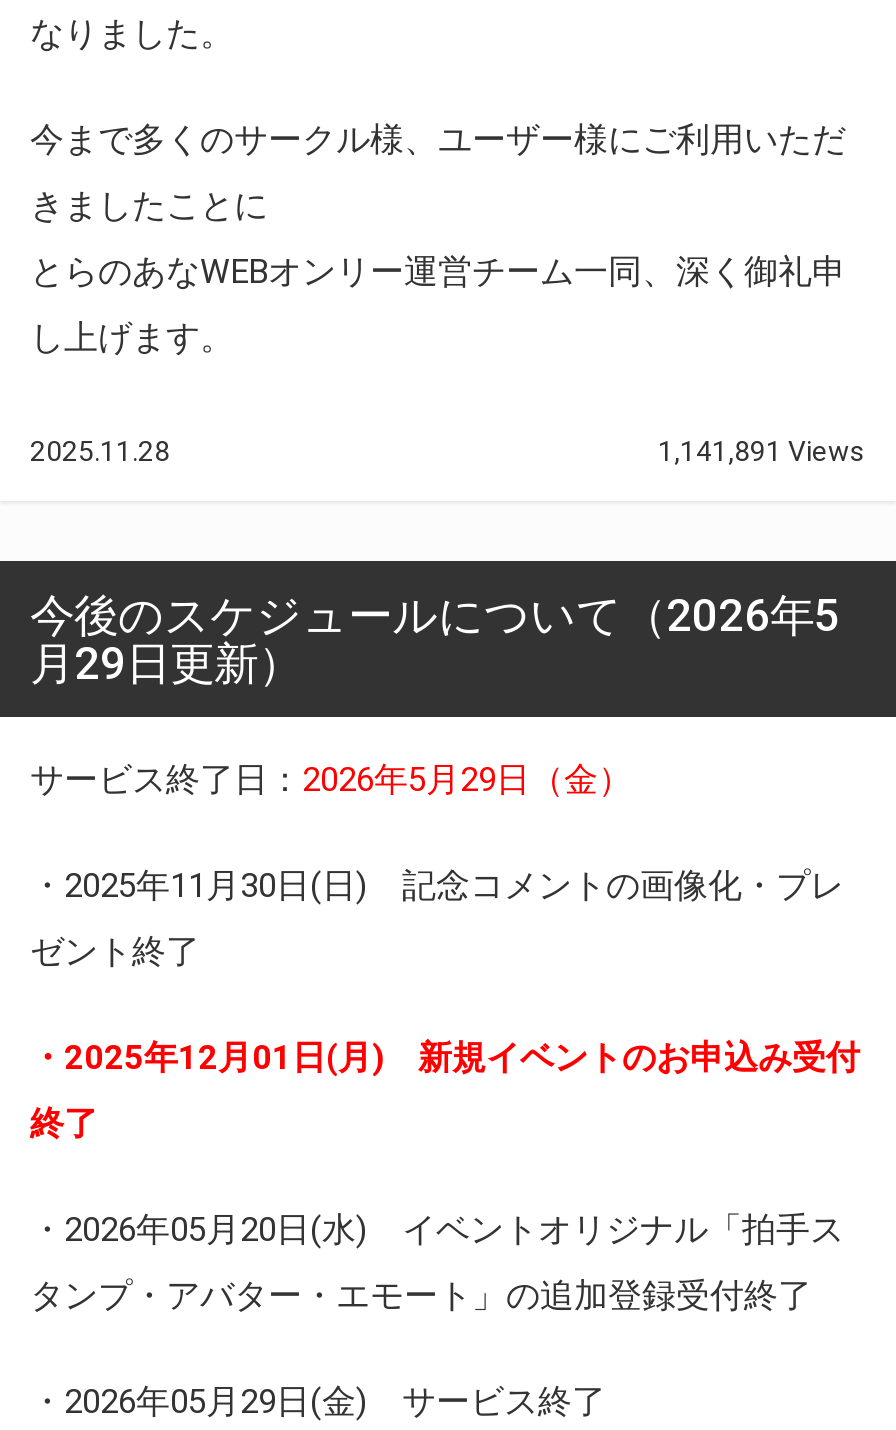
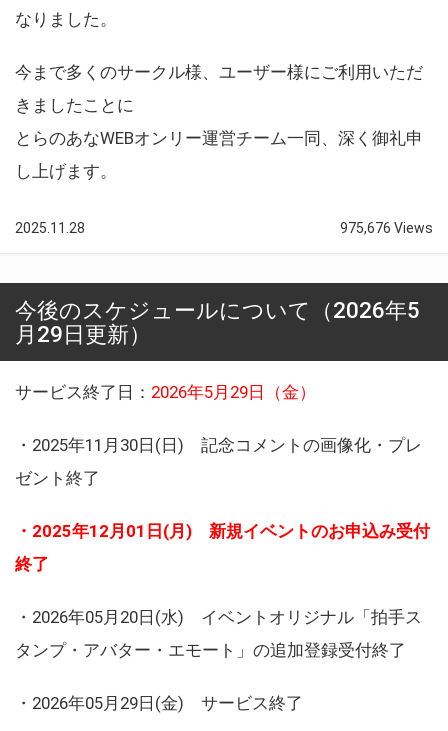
[658,435,866,467] 1,141,891 Views -> [340,220,433,236] 975,676 Views

